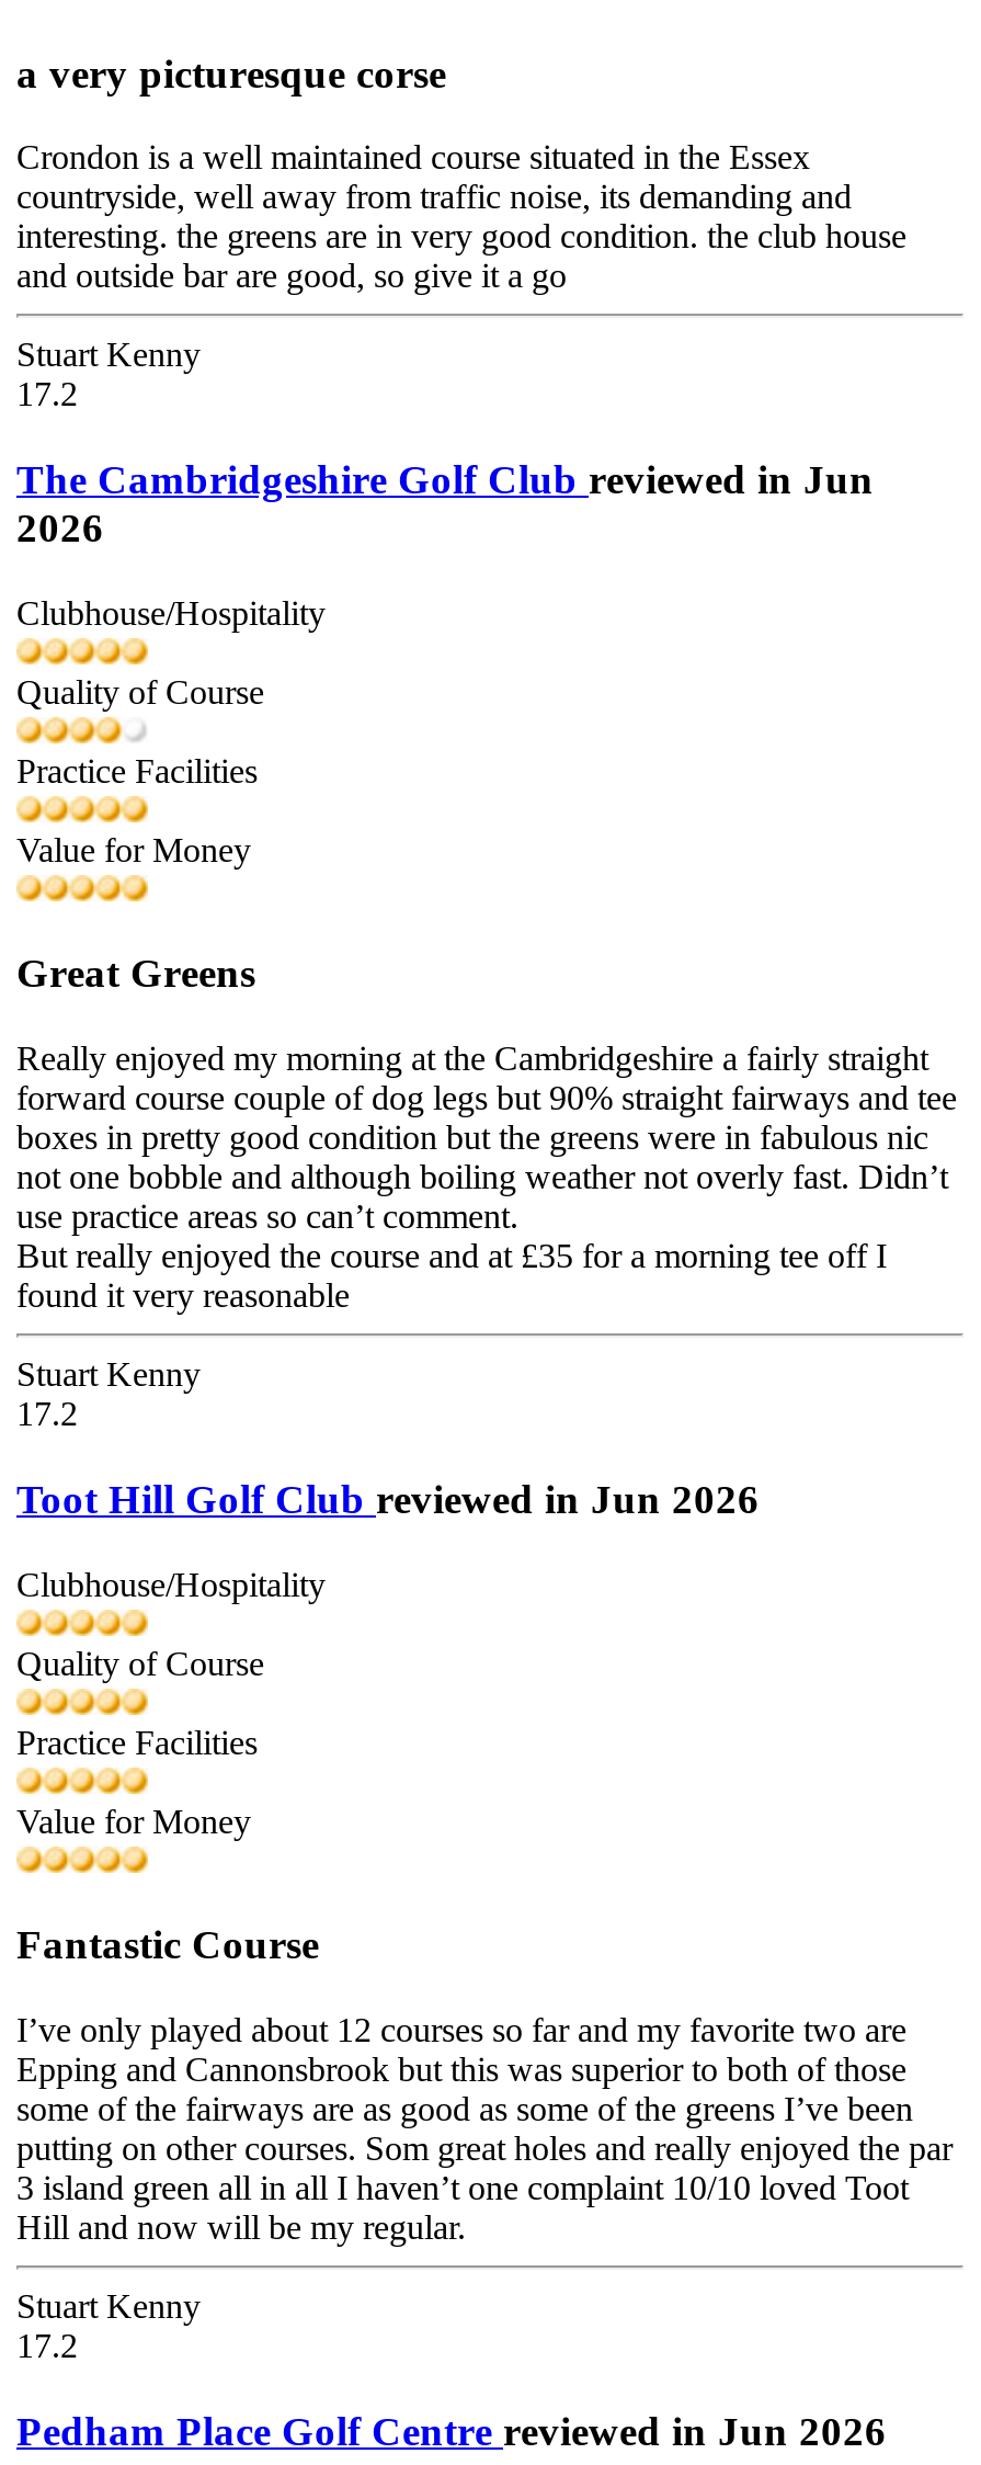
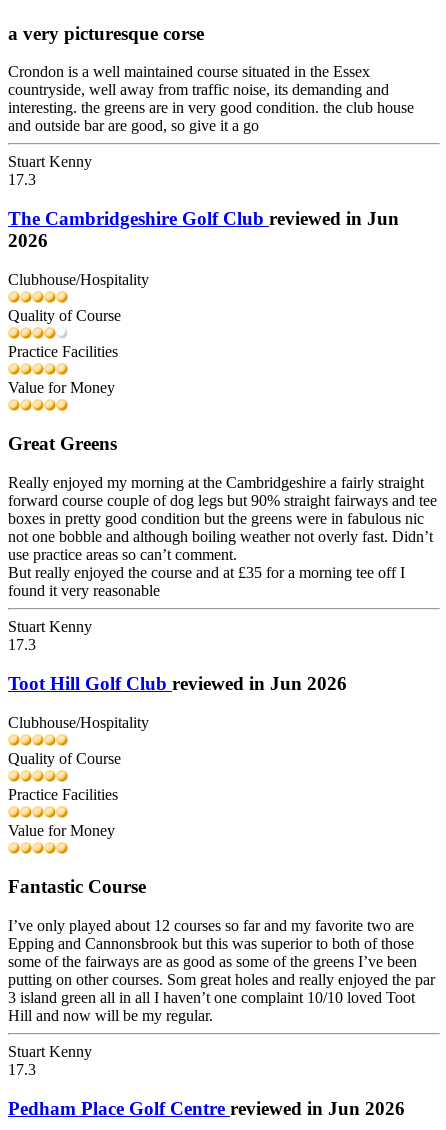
[16,375,78,413] 17.2 -> [8,171,36,188] 17.3
[16,1395,78,1432] 17.2 -> [8,636,36,653] 17.3
[16,2327,78,2364] 17.2 -> [8,1061,36,1078] 17.3

